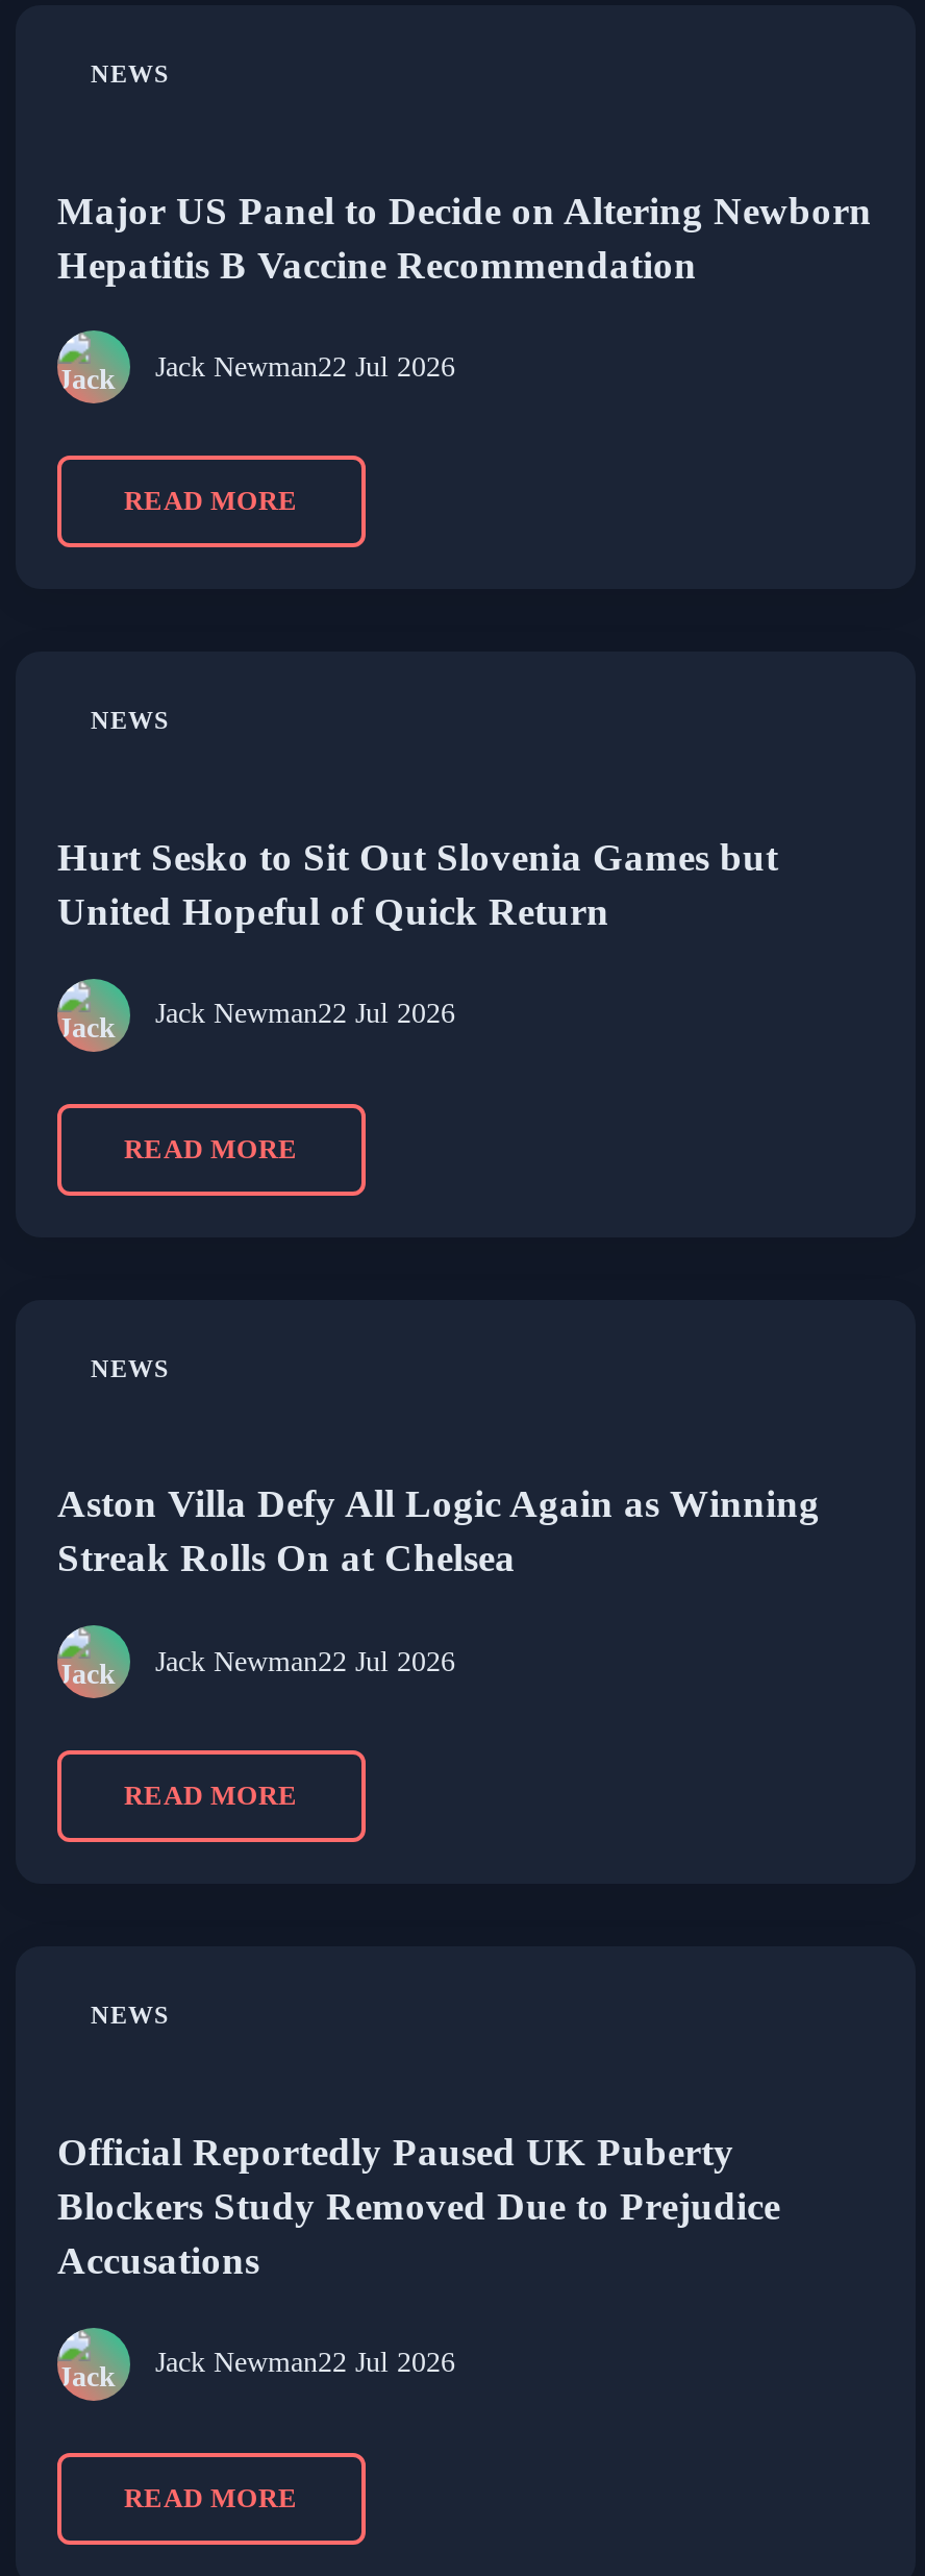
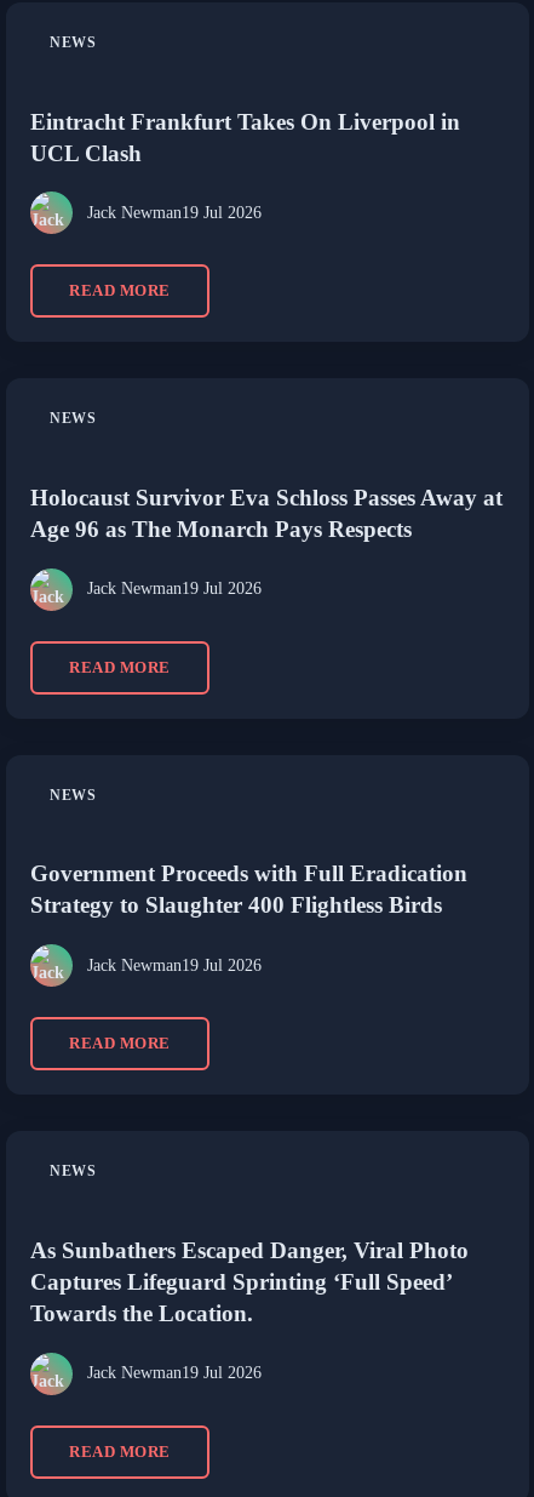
[57,188,872,286] Major US Panel to Decide on Altering Newborn | Hepatitis B Vaccine Recommendation -> [30,109,460,166] Eintracht Frankfurt Takes On Liverpool in | UCL Clash
[155,351,455,382] Jack Newman22 Jul 2026 -> [87,203,262,222] Jack Newman19 Jul 2026
[57,835,778,933] Hurt Sesko to Sit Out Slovenia Games but | United Hopeful of Quick Return -> [30,485,503,542] Holocaust Survivor Eva Schloss Passes Away at | Age 96 as The Monarch Pays Respects
[155,998,455,1030] Jack Newman22 Jul 2026 -> [87,580,262,598] Jack Newman19 Jul 2026
[57,1482,820,1580] Aston Villa Defy All Logic Again as Winning | Streak Rolls On at Chelsea -> [30,861,467,918] Government Proceeds with Full Eradication | Strategy to Slaughter 400 Flightless Birds
[155,1645,455,1677] Jack Newman22 Jul 2026 -> [87,956,262,974] Jack Newman19 Jul 2026
[57,2130,780,2282] Official Reportedly Paused UK Puberty | Blockers Study Removed Due to Prejudice | Accusations -> [30,1237,469,1326] As Sunbathers Escaped Danger, Viral Photo | Captures Lifeguard Sprinting ‘Full Speed’ | Towards the Location.
[155,2347,455,2378] Jack Newman22 Jul 2026 -> [87,1364,262,1382] Jack Newman19 Jul 2026

